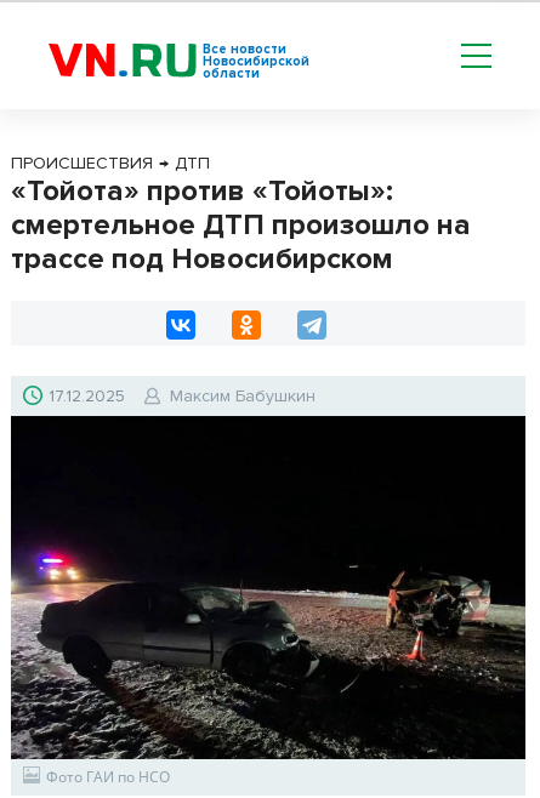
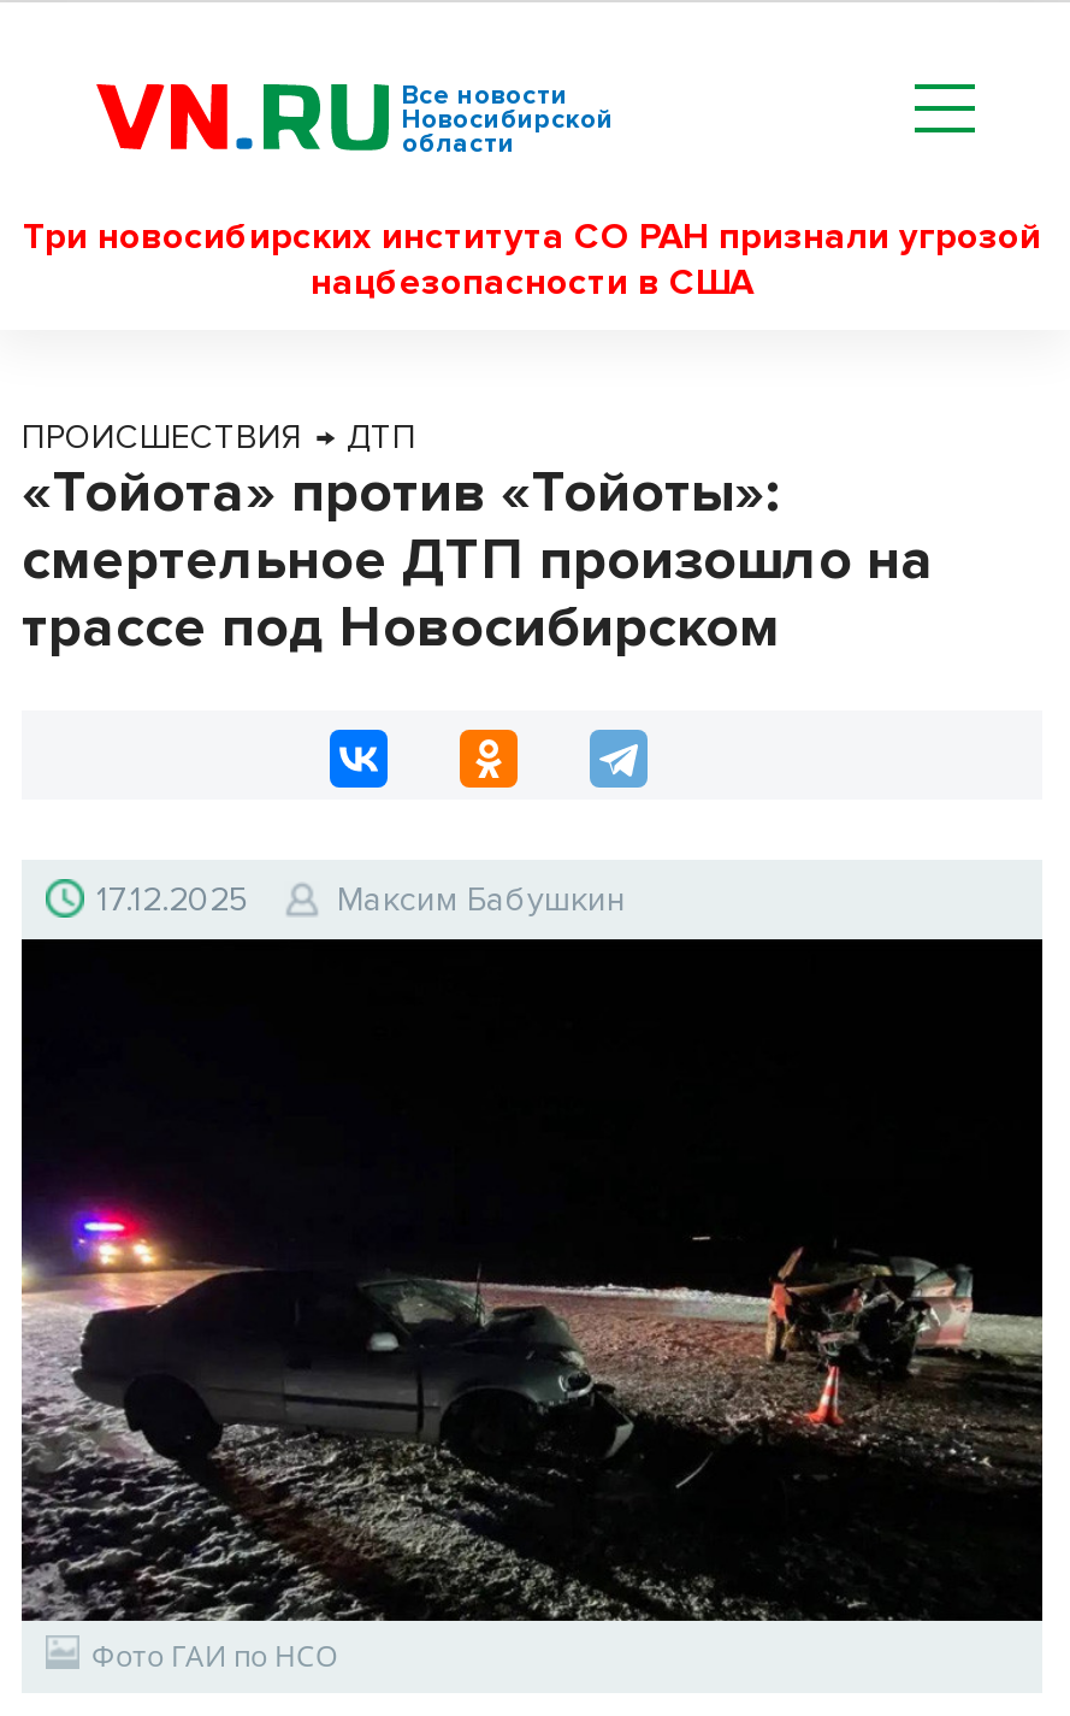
none -> [23,214,1041,303] Три новосибирских института СО РАН признали угрозой | нацбезопасности в США

